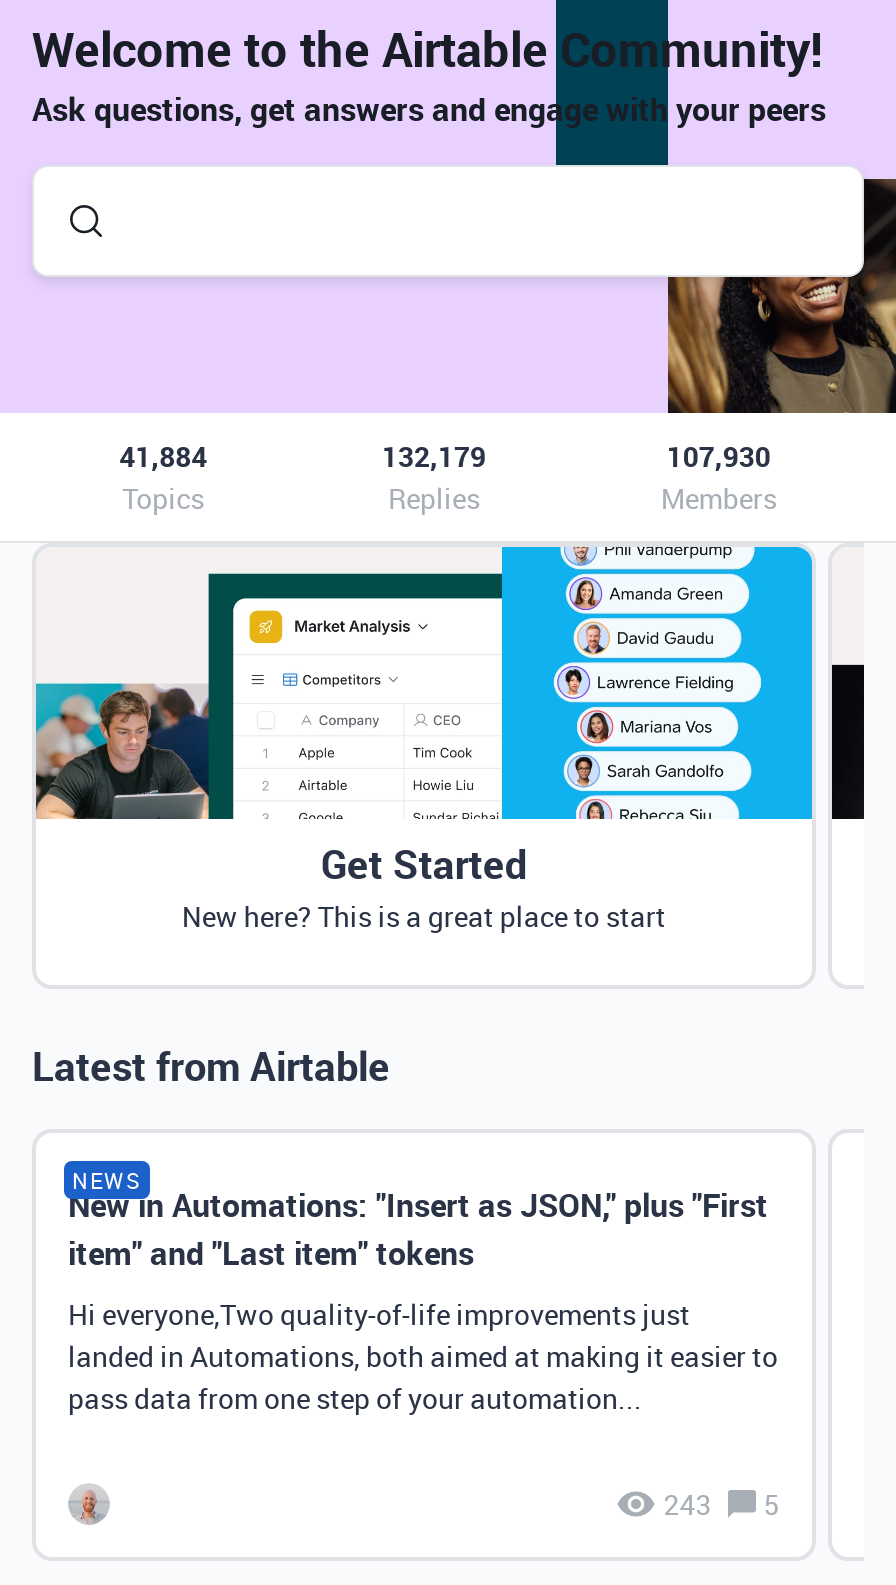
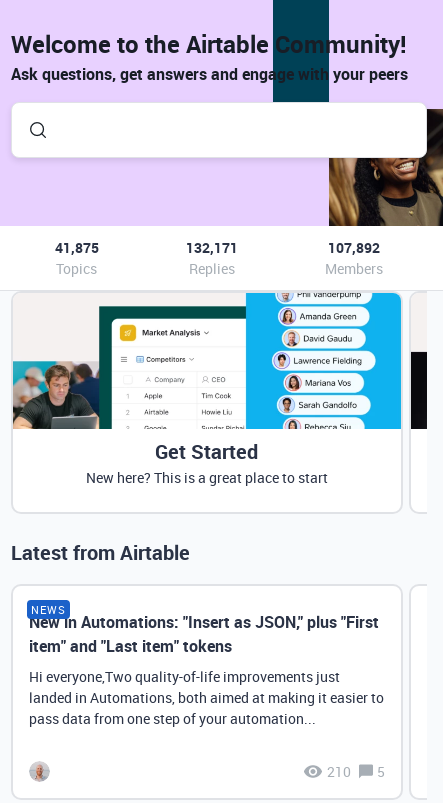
[119,437,207,475] 41,884 -> [55,238,99,257] 41,875
[382,437,486,475] 132,179 -> [186,238,238,257] 132,171
[667,437,771,475] 107,930 -> [328,238,380,257] 107,892
[664,1485,780,1523] 243 5 -> [327,762,385,781] 210 5

